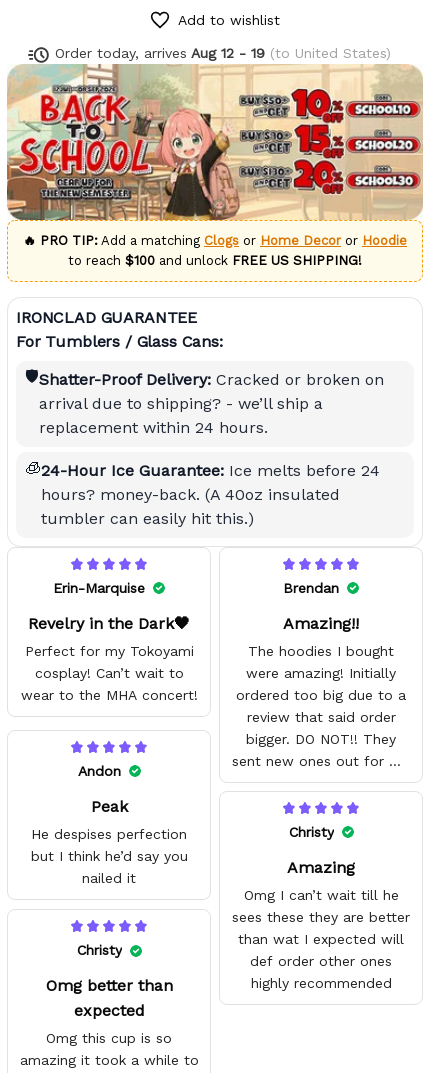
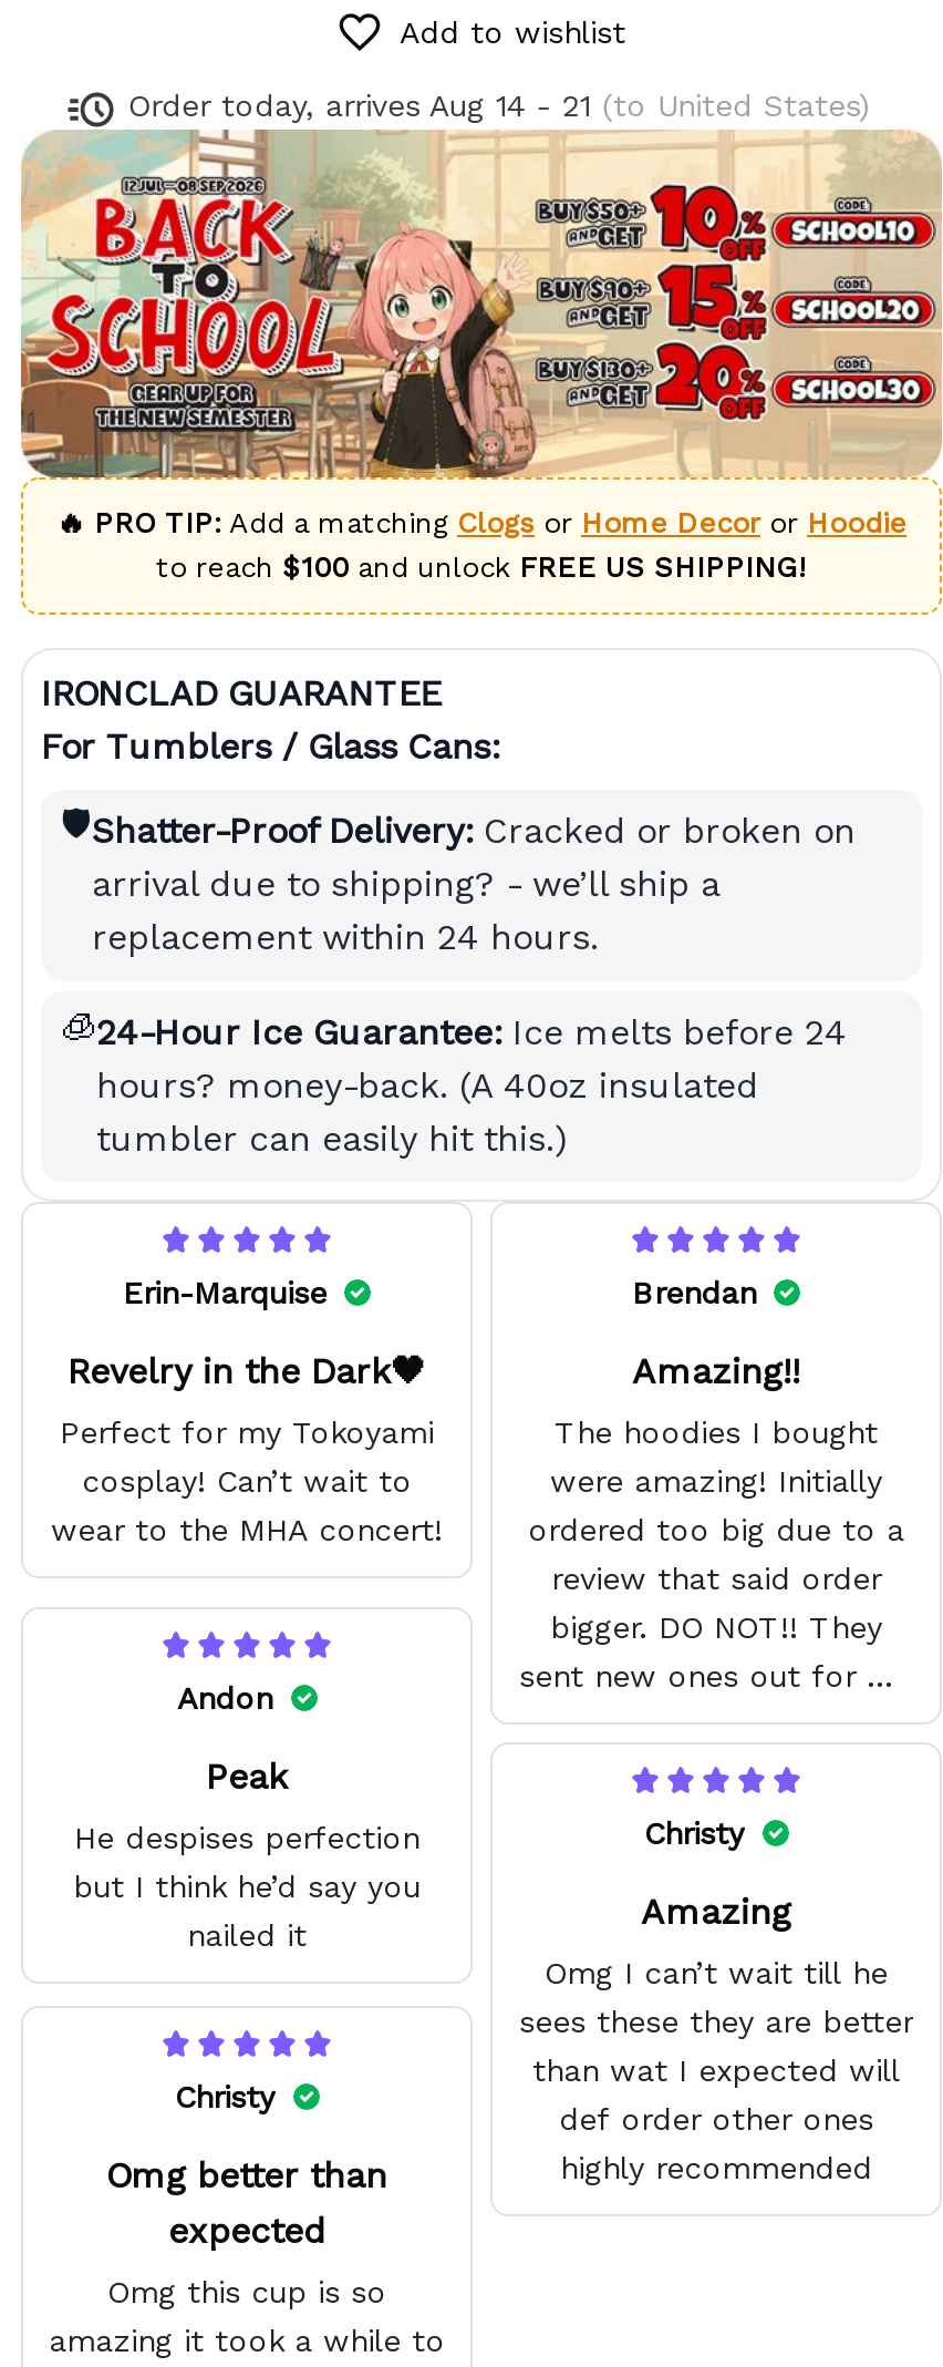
[55,45,391,61] Order today, arrives Aug 12 - 19 (to United States) -> [128,89,870,124] Order today, arrives Aug 14 - 21 (to United States)

